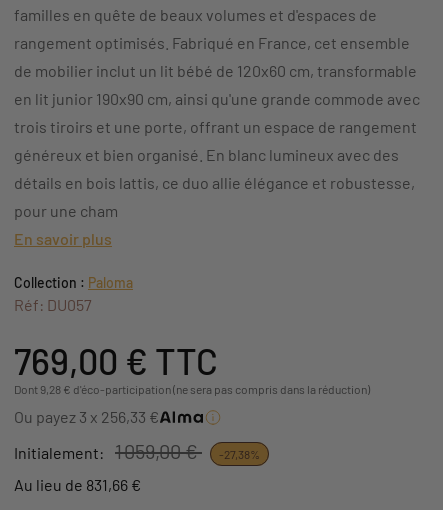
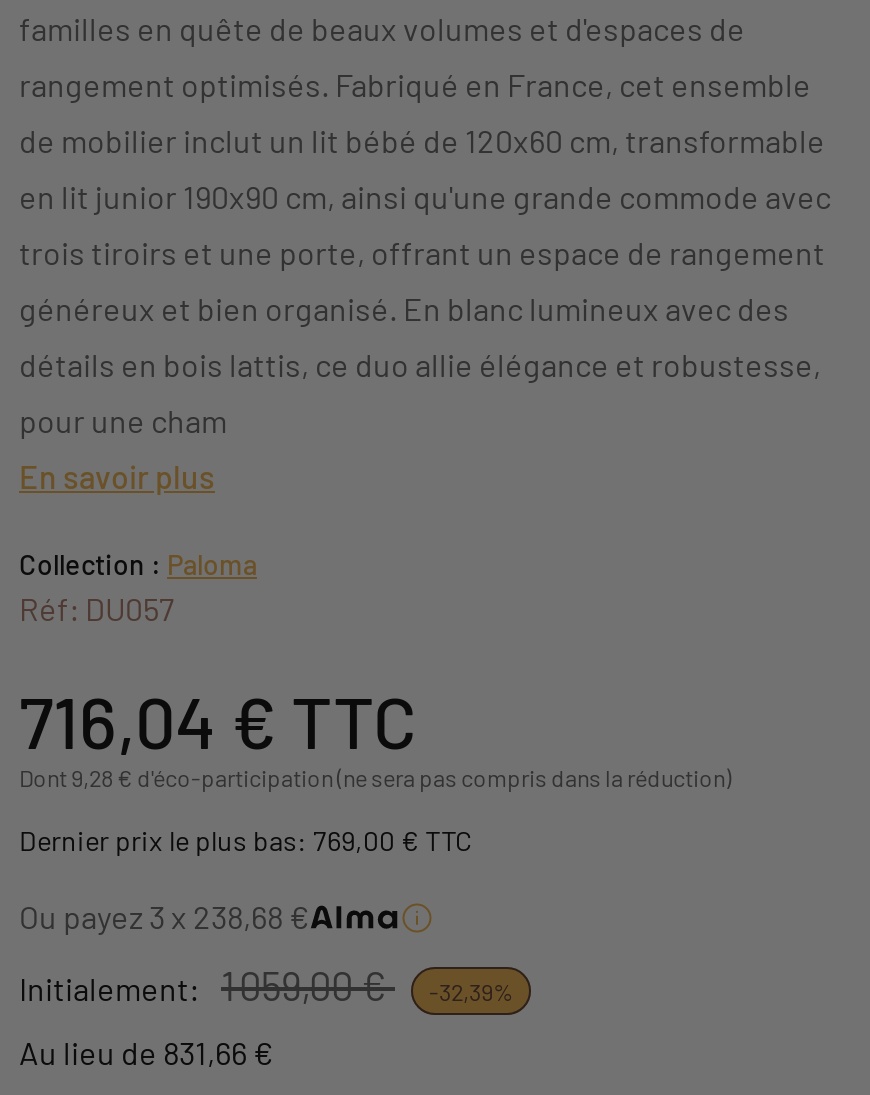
[14,339,218,382] 769,00 €TTC -> [19,677,417,763] 716,04 €TTC
[14,407,159,426] Ou payez 3 x 256,33 € -> [19,823,473,935] Dernier prix le plus bas: 769,00 € TTC | Ou payez 3 x 238,68 €
[219,447,260,461] -27,38% -> [429,978,513,1006] -32,39%

